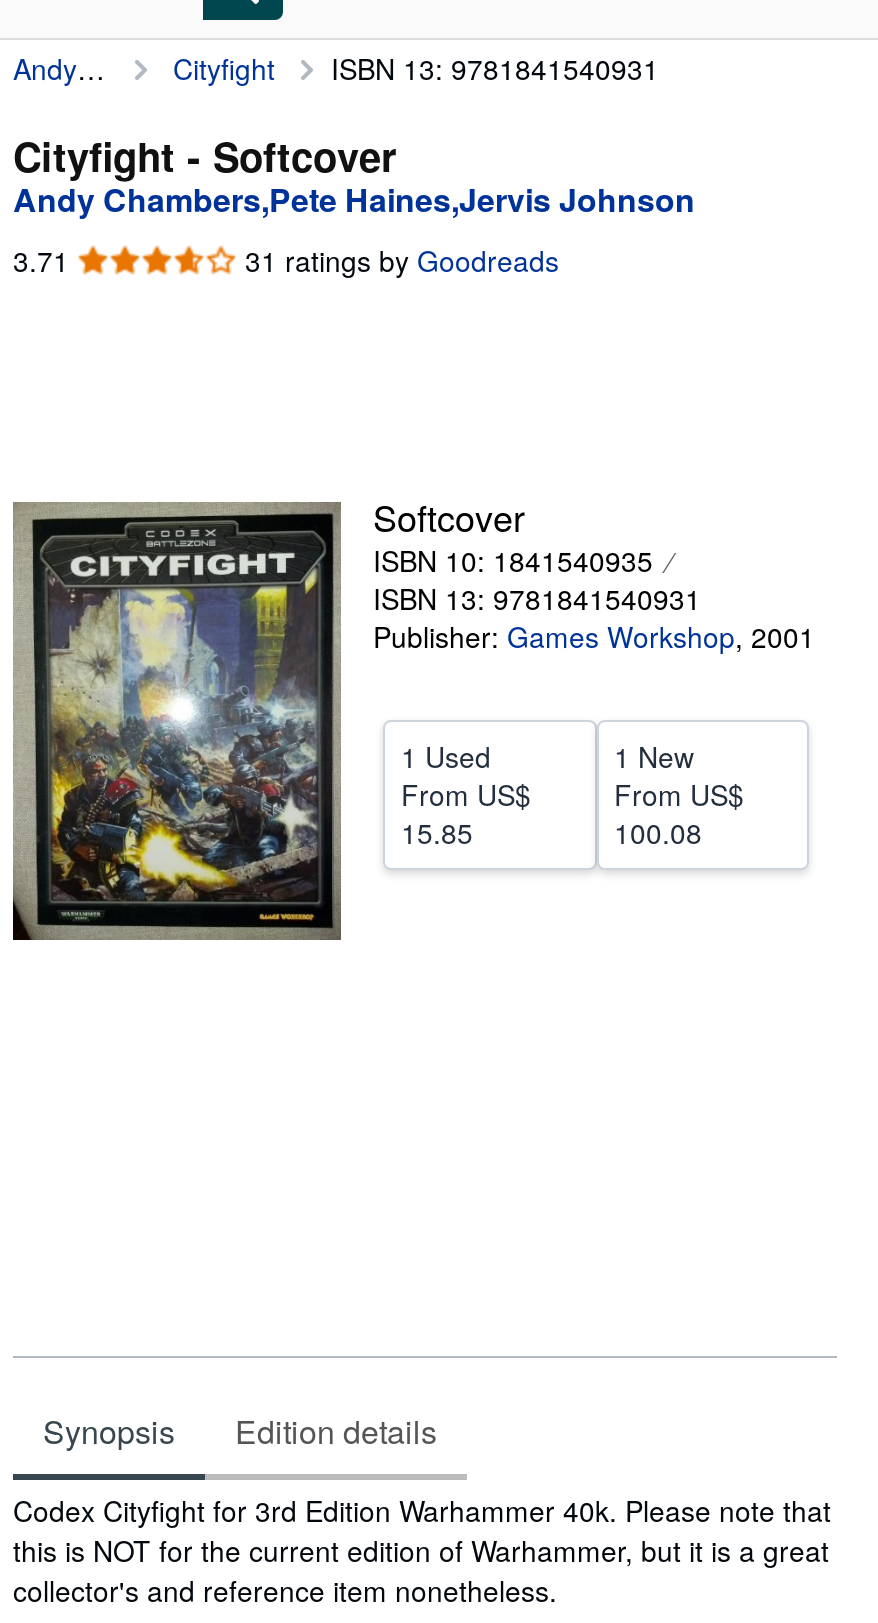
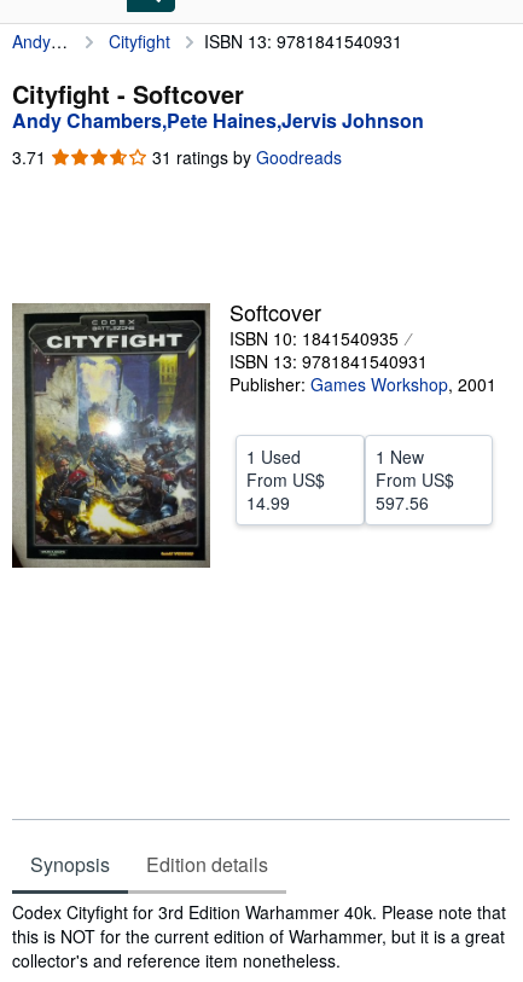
[401,812,473,852] 15.85 -> [246,490,290,515] 14.99
[614,812,702,852] 100.08 -> [375,490,428,515] 597.56

